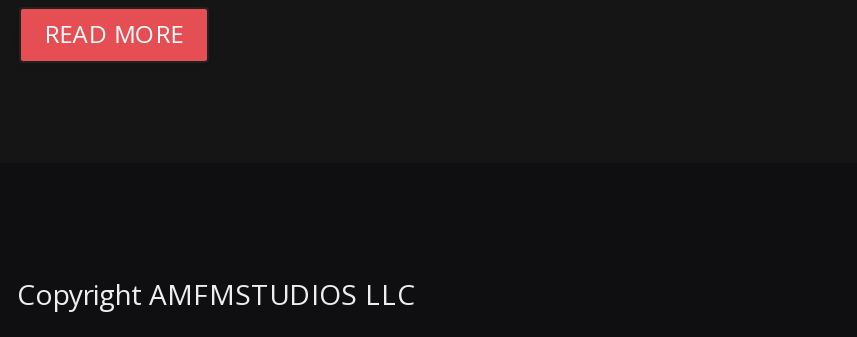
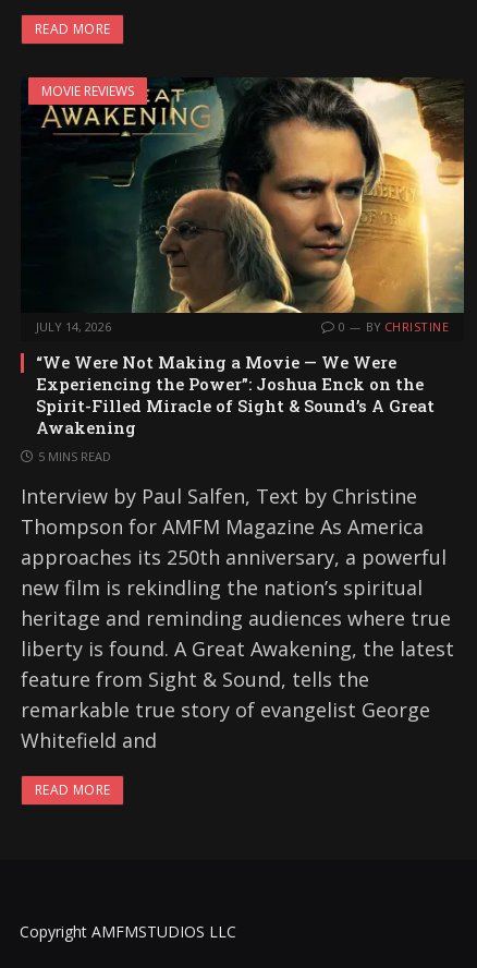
none -> [21,319,454,800] JULY 14, 2026 | 0 | BY CHRISTINE | “We Were Not Making a Movie — We Were | Experiencing the Power”: Joshua Enck on the | Spirit-Filled Miracle of Sight & Sound’s A Great | Awakening | 5 MINS READ | Interview by Paul Salfen, Text by Christine | Thompson for AMFM Magazine As America | approaches its 250th anniversary, a powerful | new film is rekindling the nation’s spiritual | heritage and reminding audiences where true | liberty is found. A Great Awakening, the latest | feature from Sight & Sound, tells the | remarkable true story of evangelist George | Whitefield and | READ MORE
none -> [41,76,465,314] [image] | MOVIE REVIEWS

